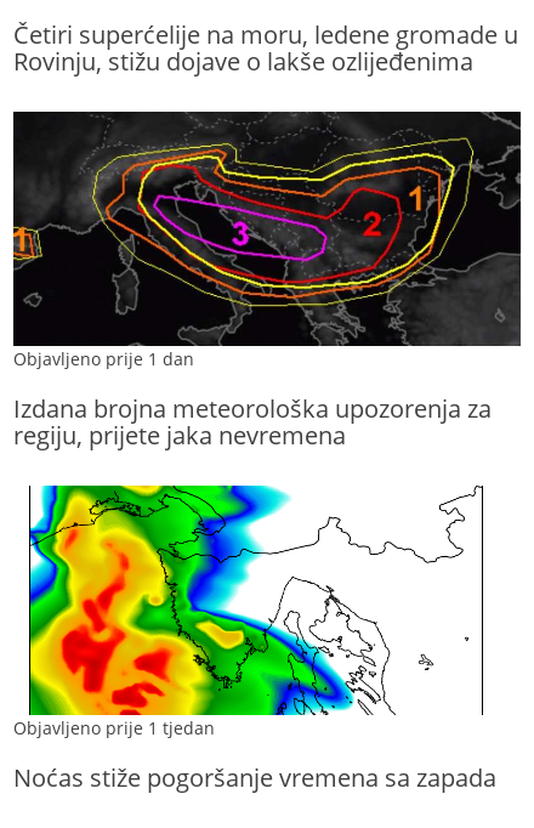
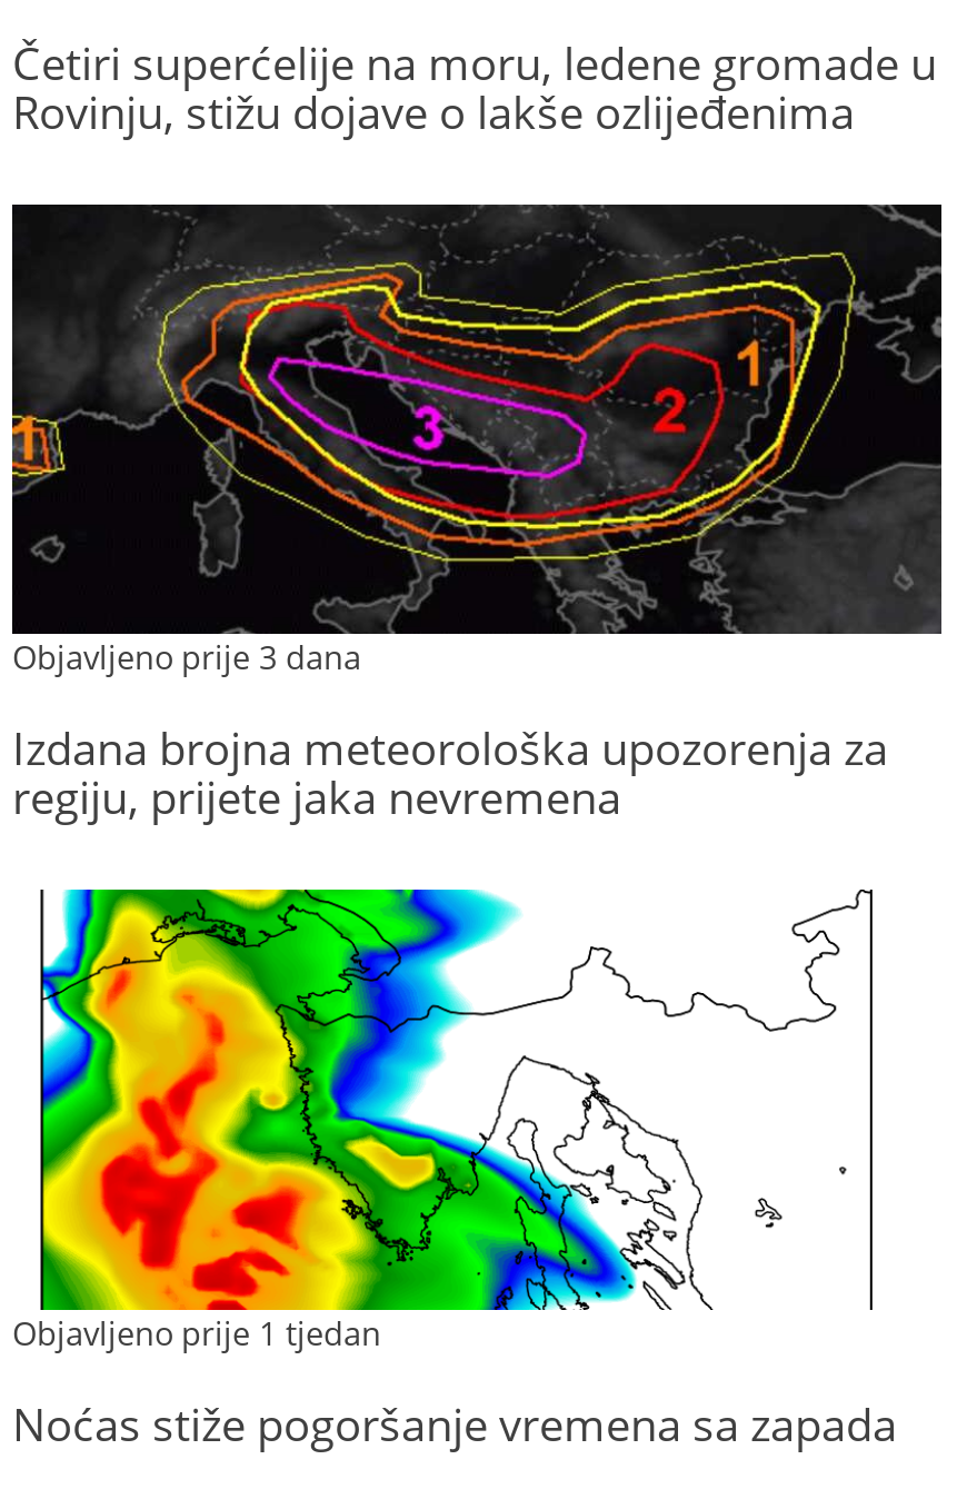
[13,347,194,370] Objavljeno prije 1 dan -> [12,636,361,678] Objavljeno prije 3 dana

